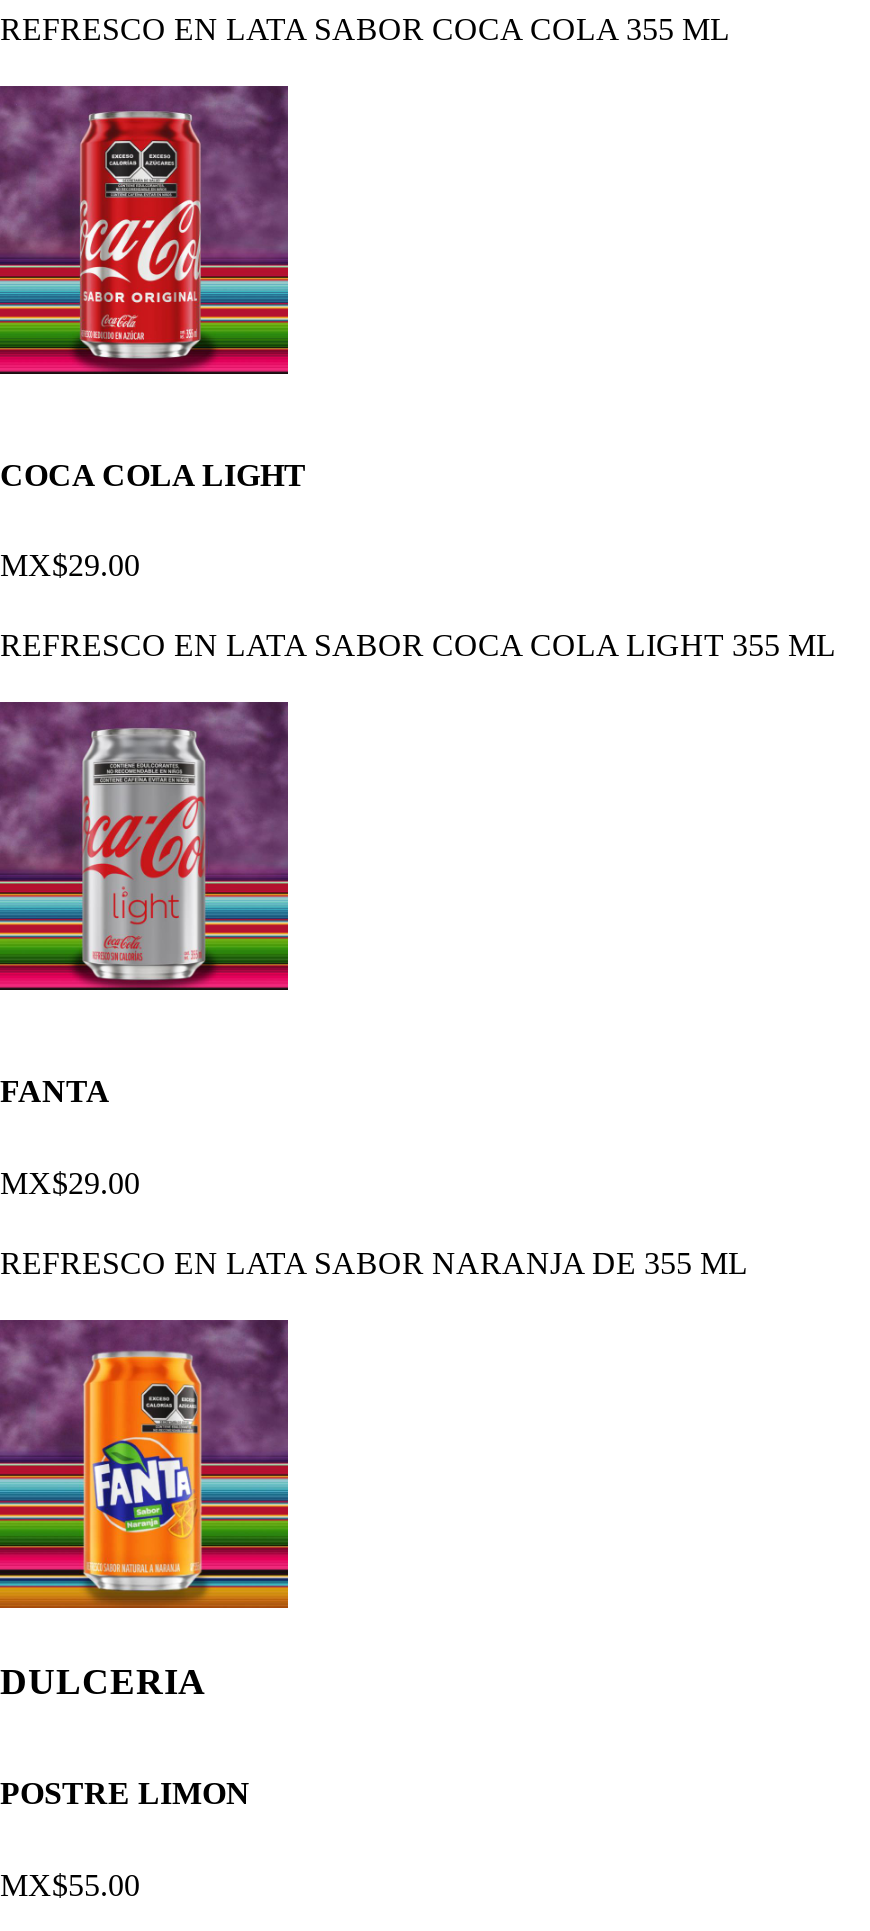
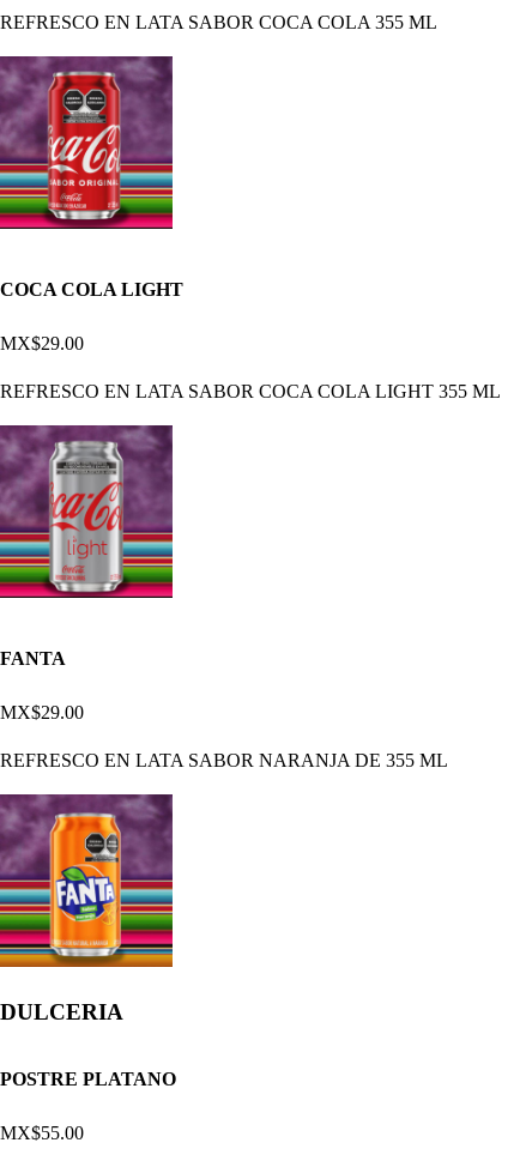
[0,1777,250,1811] POSTRE LIMON -> [0,1069,176,1089] POSTRE PLATANO

